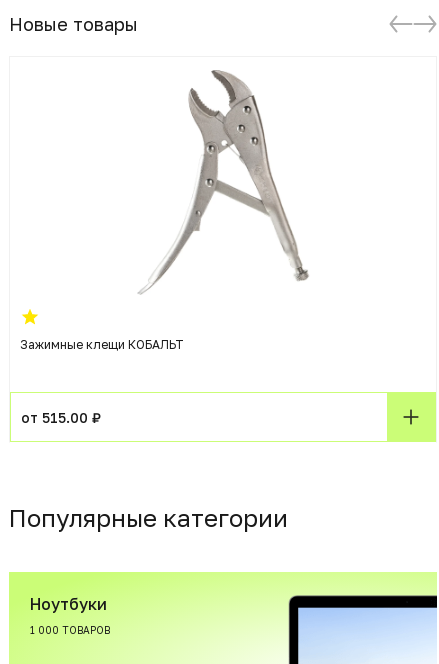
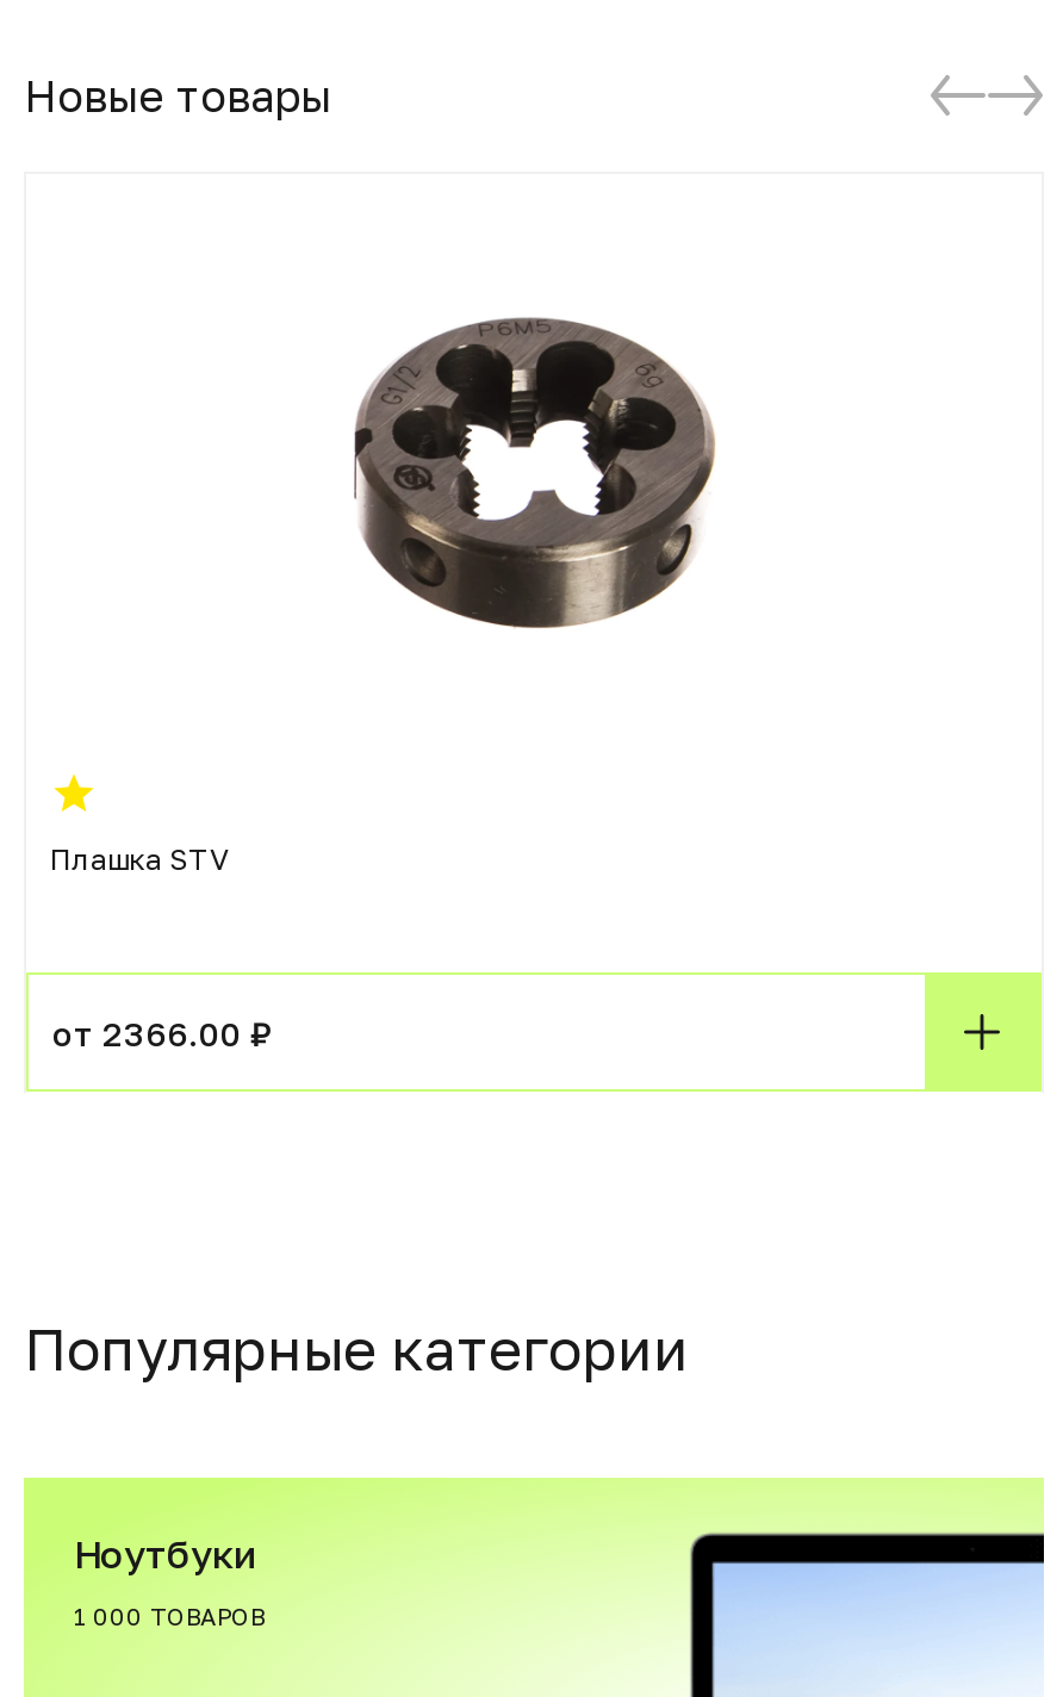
[138,69,309,294] [image] -> [353,293,717,644] [image]
[20,337,184,352] Зажимные клещи КОБАЛЬТ -> [50,841,229,877] Плашка STV
[21,408,101,425] от 515.00 ₽ -> [52,1012,272,1052] от 2366.00 ₽

